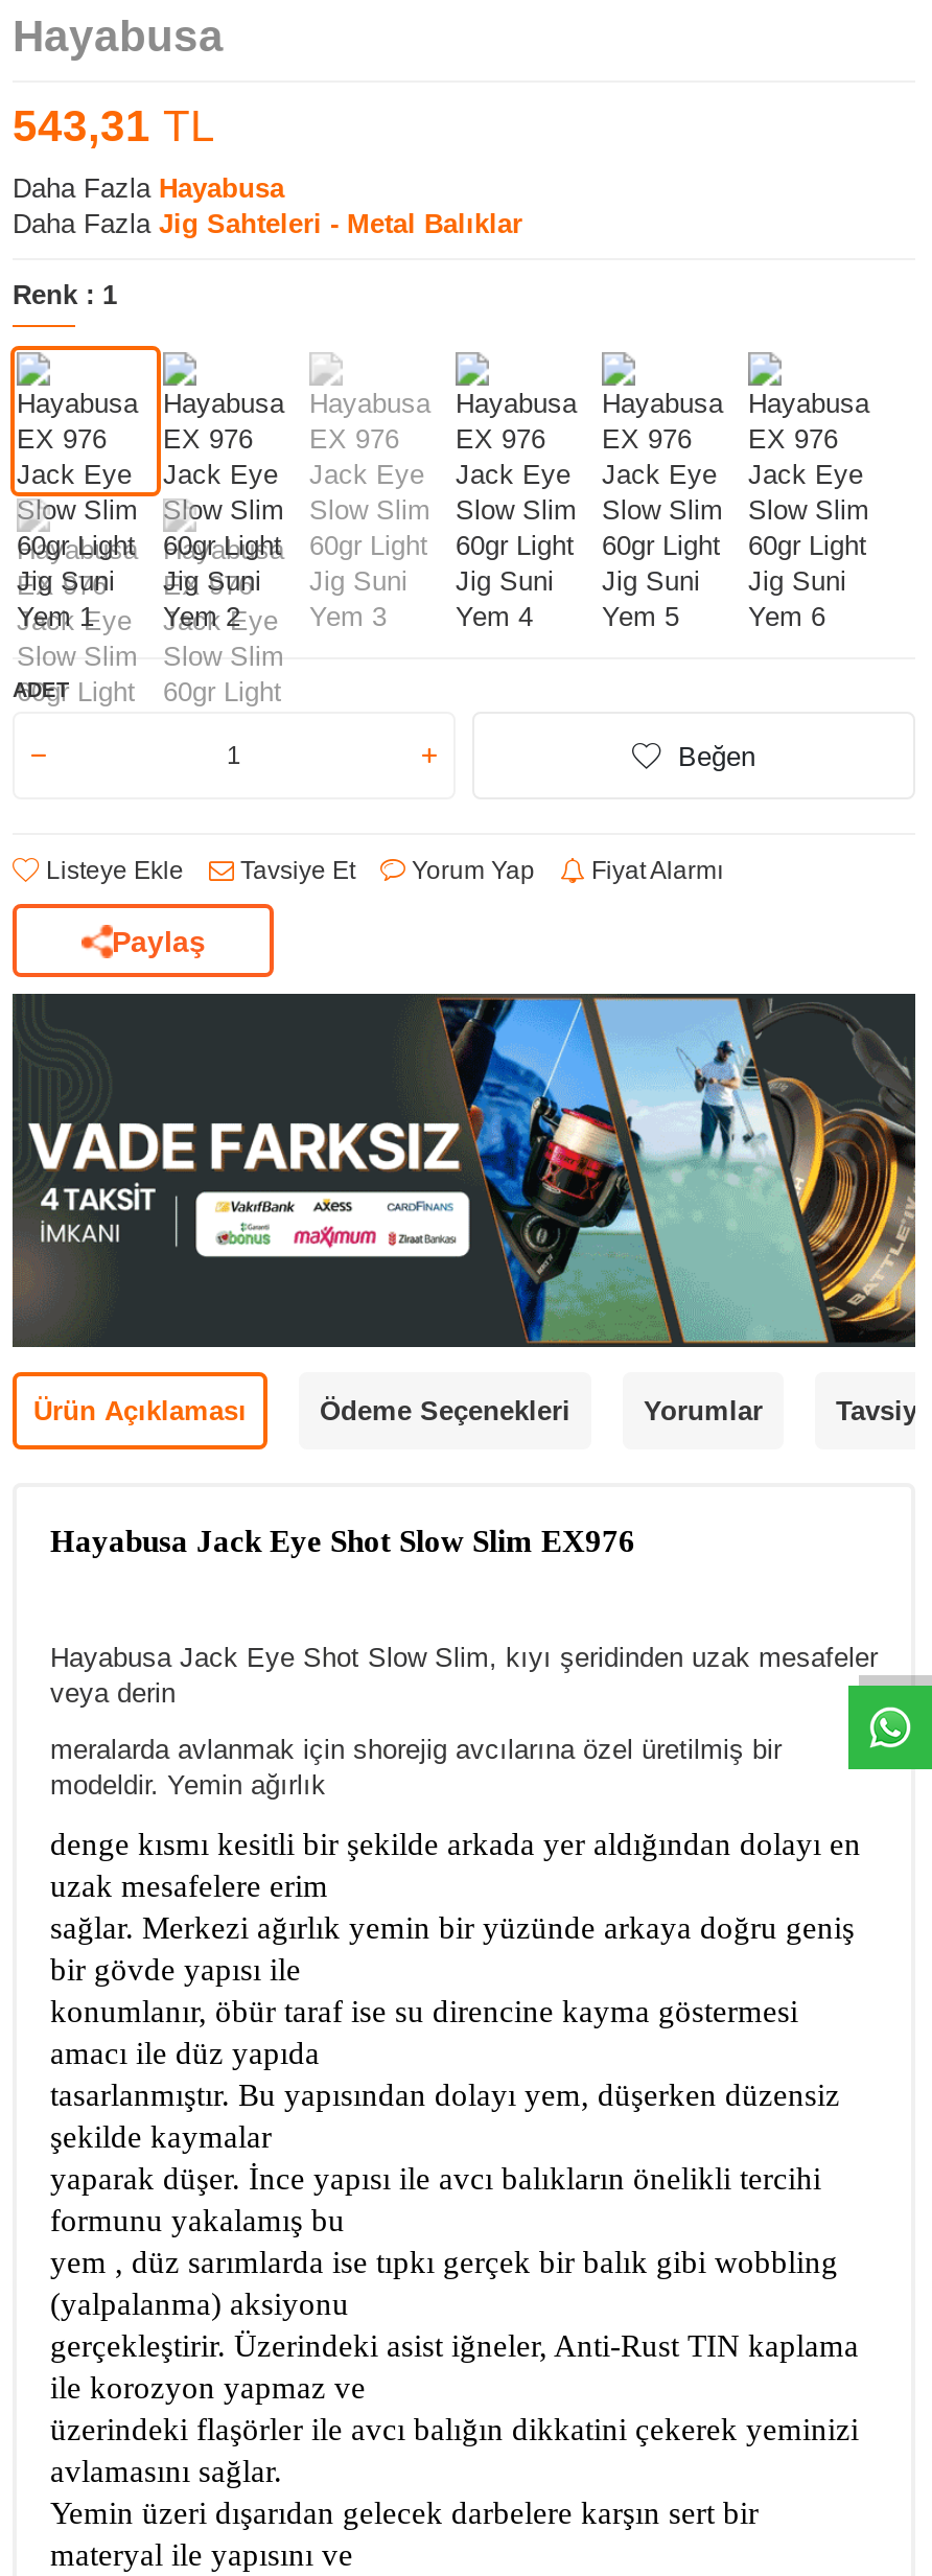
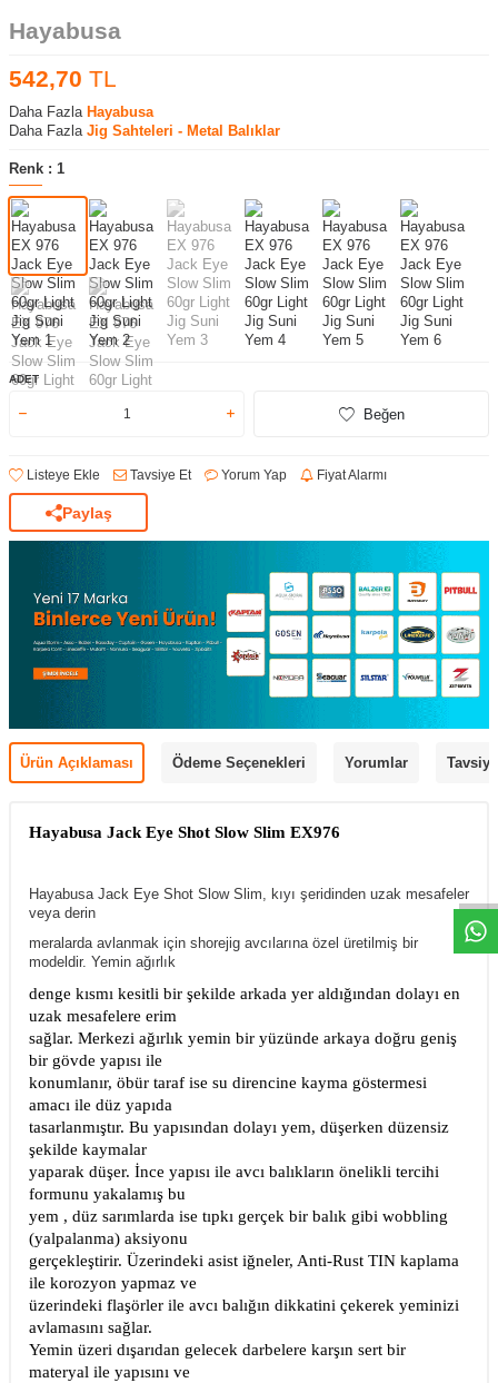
[13,102,215,150] 543,31 TL -> [9,66,117,92] 542,70 TL
[10,992,917,1349] [image] -> [8,540,490,730] [image]

